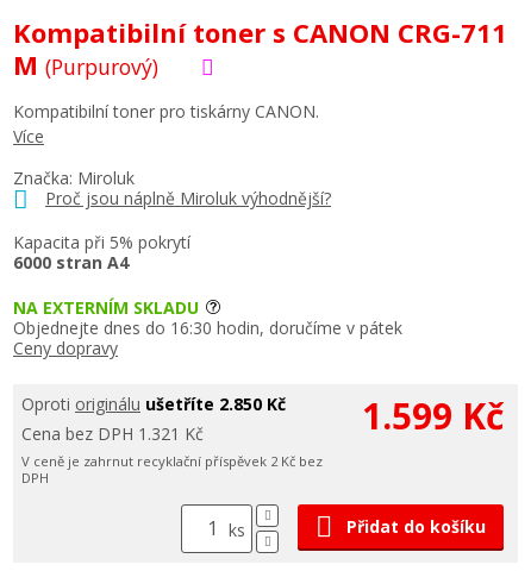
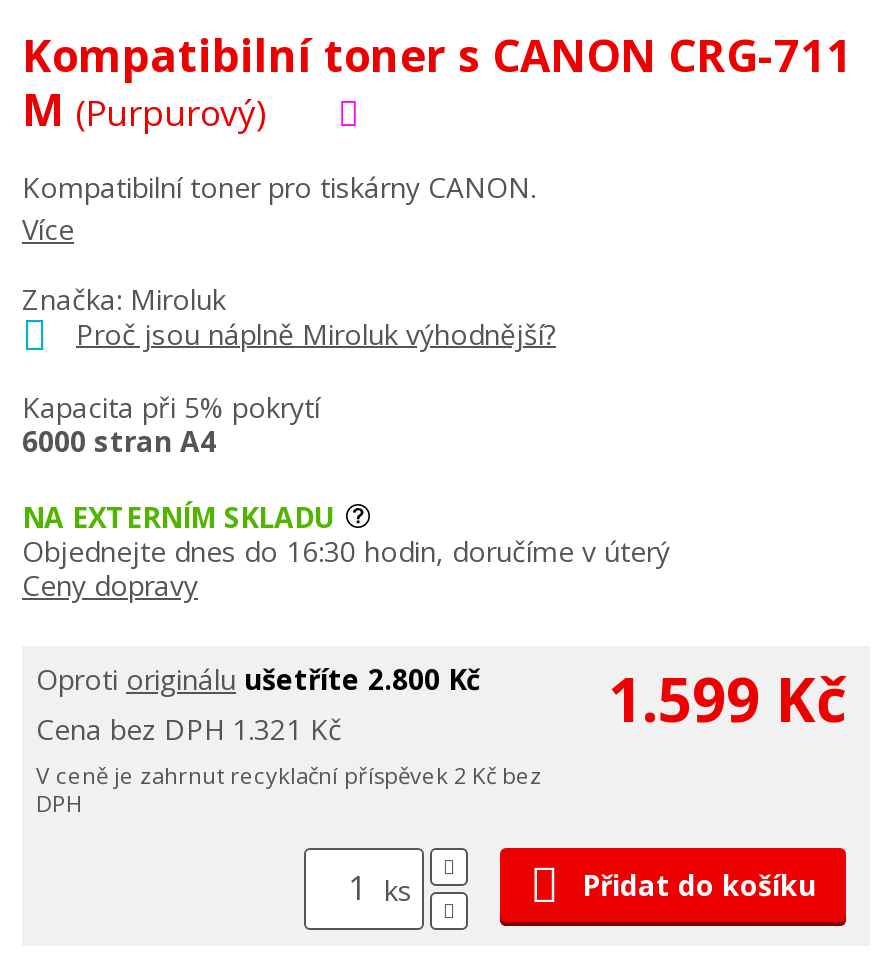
[13,316,402,338] Objednejte dnes do 16:30 hodin, doručíme v pátek -> [22,531,670,569] Objednejte dnes do 16:30 hodin, doručíme v úterý
[21,392,286,415] Oproti originálu ušetříte 2.850 Kč -> [36,659,480,697] Oproti originálu ušetříte 2.800 Kč

